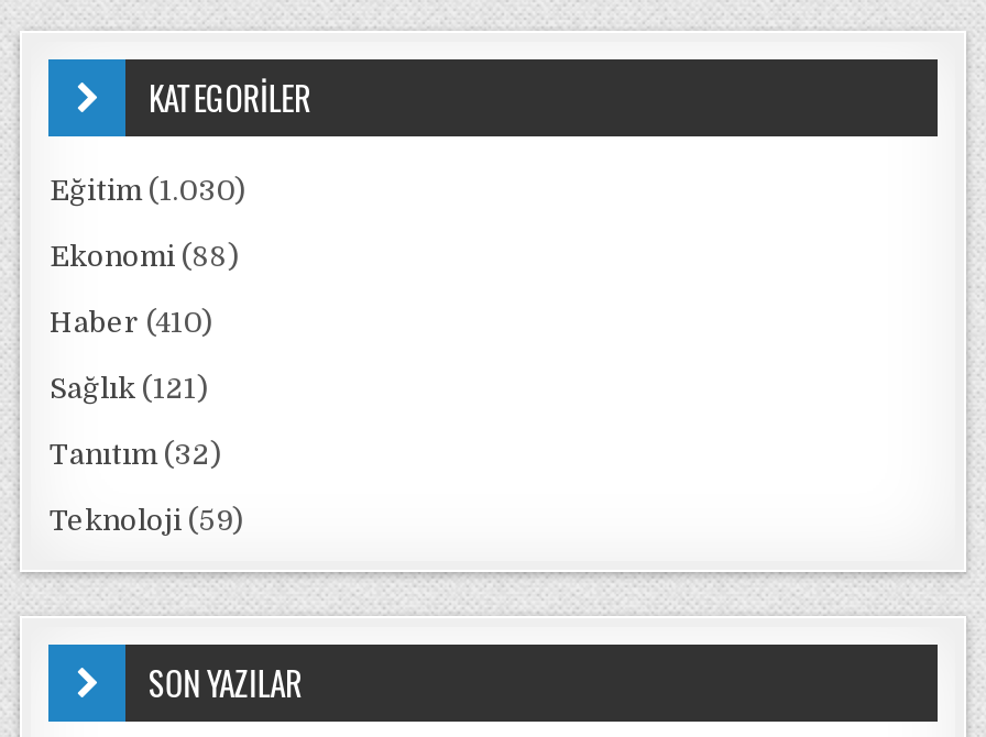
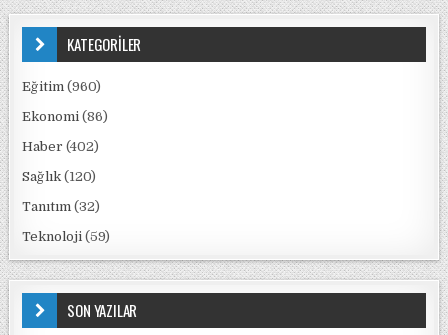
[50,174,245,207] Eğitim (1.030) -> [22,79,101,94] Eğitim (960)
[50,240,239,273] Ekonomi (88) -> [22,109,108,124] Ekonomi (86)
[50,306,212,339] Haber (410) -> [22,139,99,154] Haber (402)
[50,372,208,405] Sağlık (121) -> [22,169,96,184] Sağlık (120)

